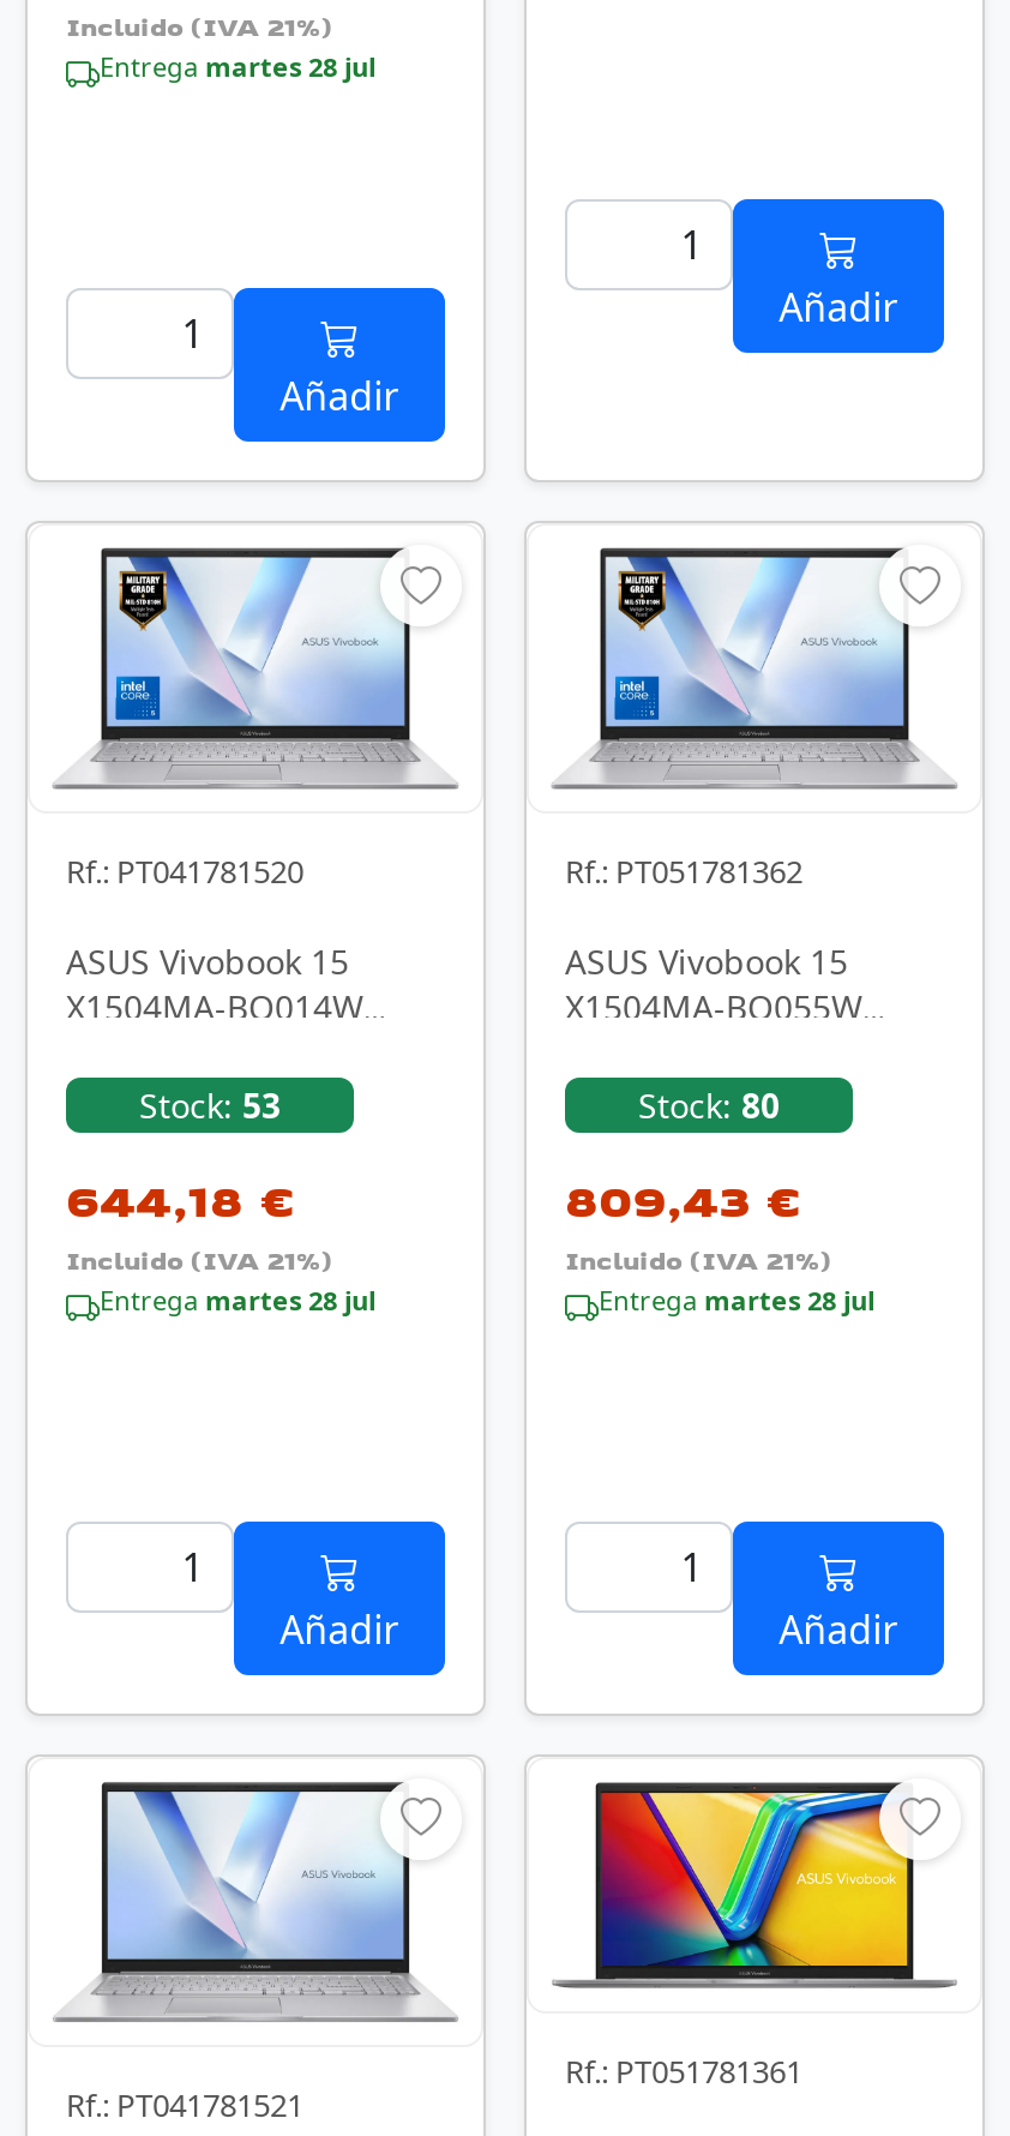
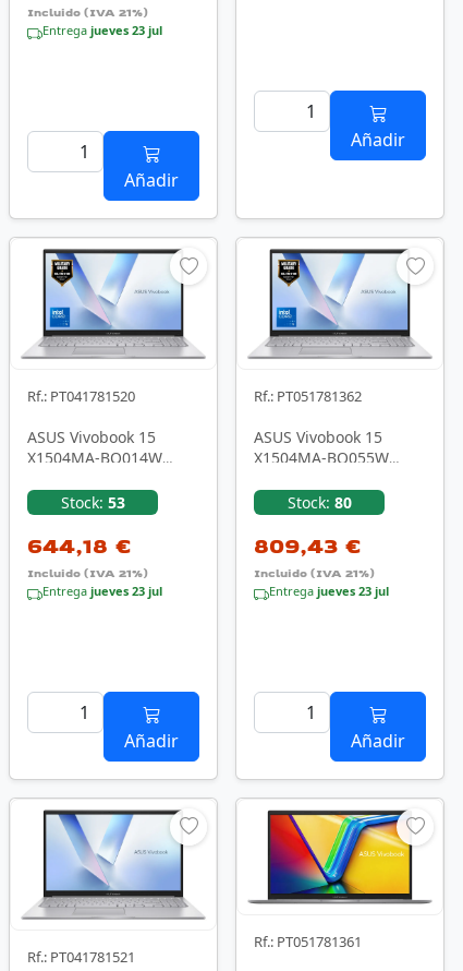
[100,48,375,84] Entrega martes 28 jul -> [42,22,162,38] Entrega jueves 23 jul
[100,1281,375,1317] Entrega martes 28 jul -> [42,582,162,599] Entrega jueves 23 jul
[599,1281,874,1317] Entrega martes 28 jul -> [269,582,389,599] Entrega jueves 23 jul

